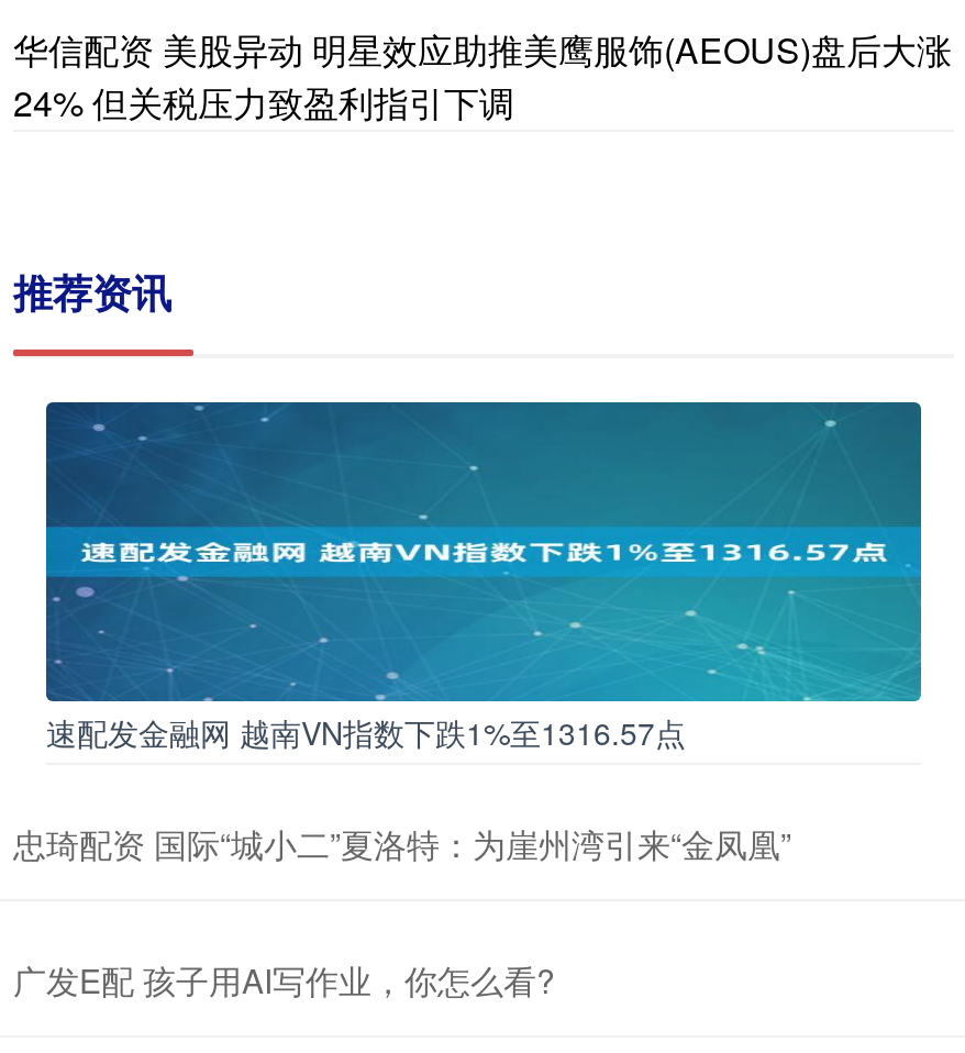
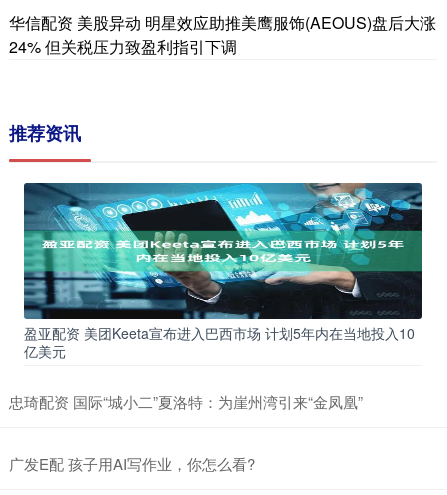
[46,399,923,756] [image] | 速配发金融网 越南VN指数下跌1%至1316.57点 -> [24,182,423,361] [image] | 盈亚配资 美团Keeta宣布进入巴西市场 计划5年内在当地投入10 | 亿美元

